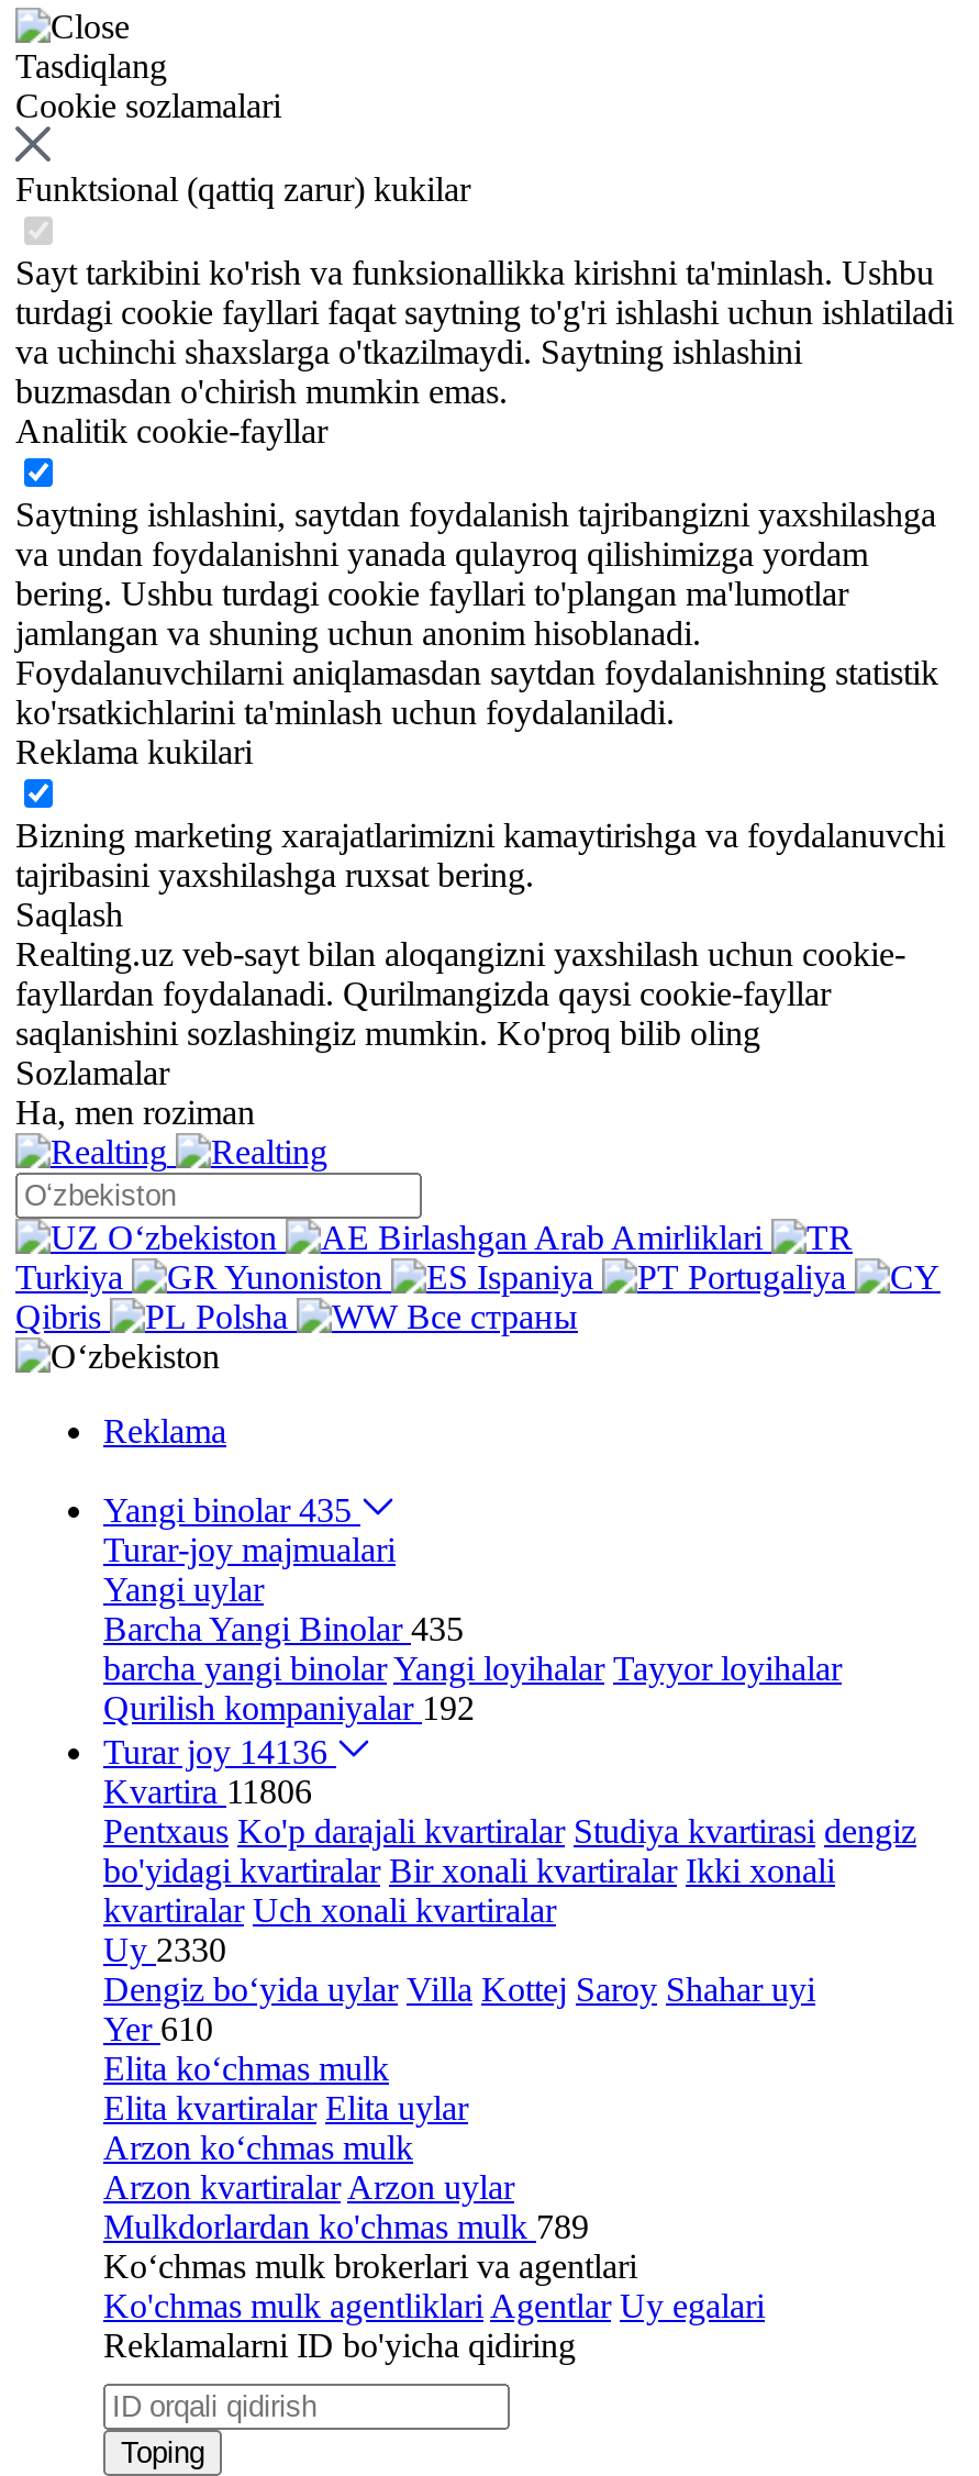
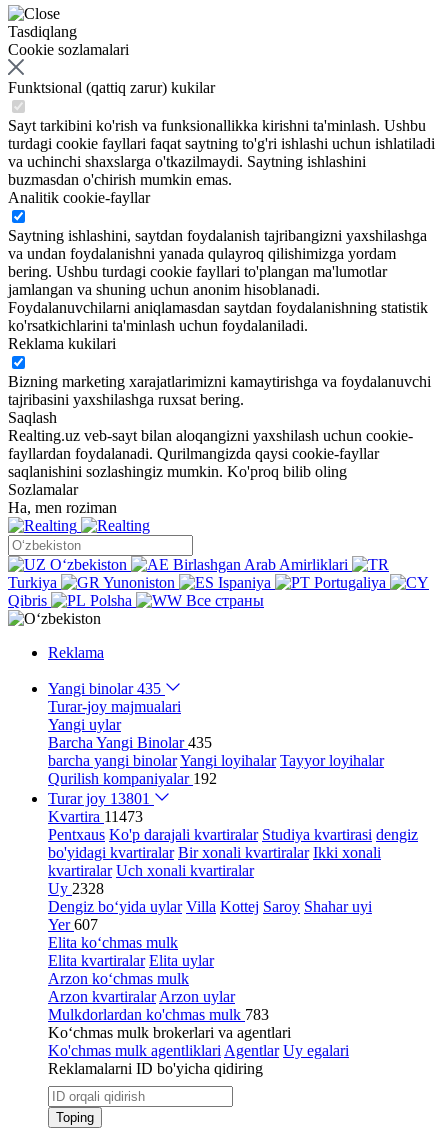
[103,1733,327,1770] Turar joy 14136 -> [48,790,150,807] Turar joy 13801
[103,1773,312,1810] Kvartira 11806 -> [48,808,143,825] Kvartira 11473
[103,1931,226,1968] Uy 2330 -> [48,880,104,897] Uy 2328
[103,2010,213,2047] Yer 610 -> [48,916,98,933] Yer 607
[103,2208,589,2245] Mulkdorlardan ko'chmas mulk 789 -> [48,1006,269,1023] Mulkdorlardan ko'chmas mulk 783

